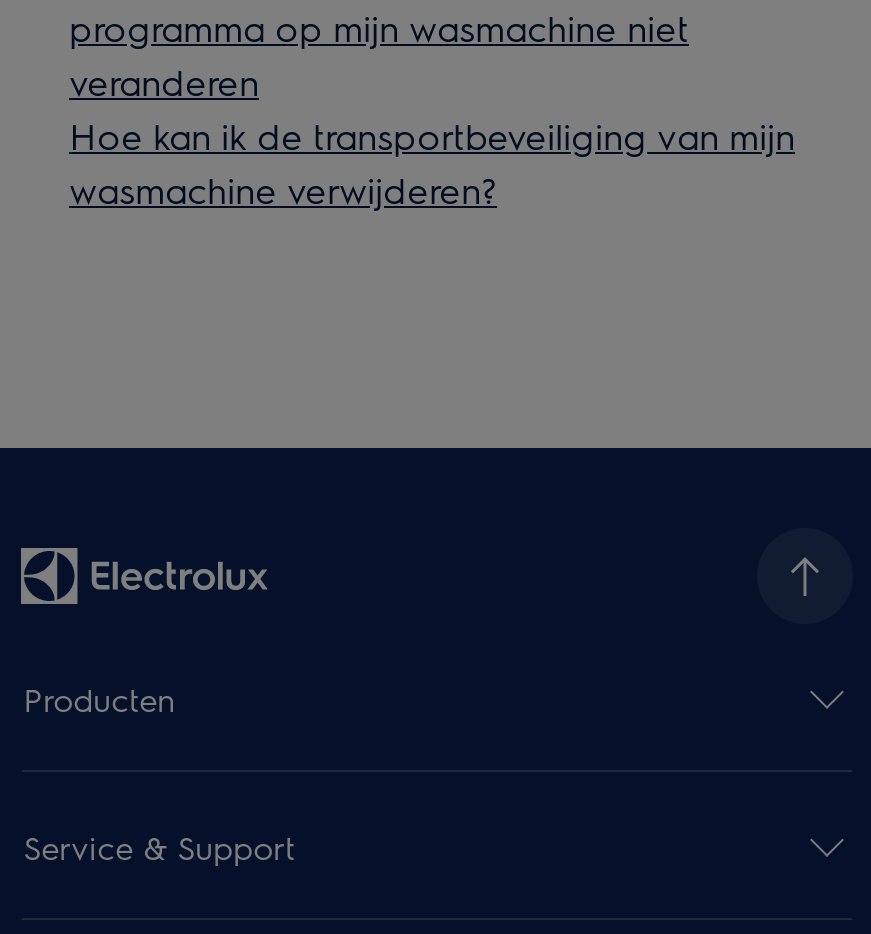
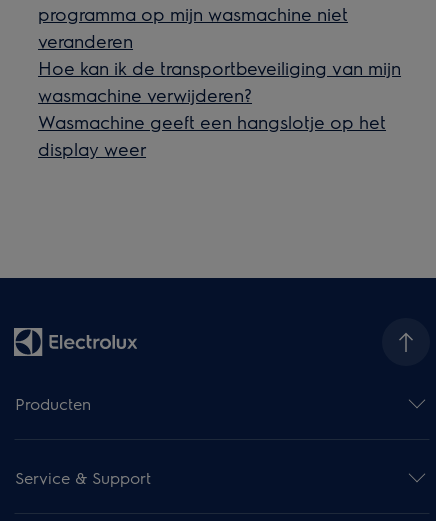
none -> [38,110,386,160] Wasmachine geeft een hangslotje op het | display weer

